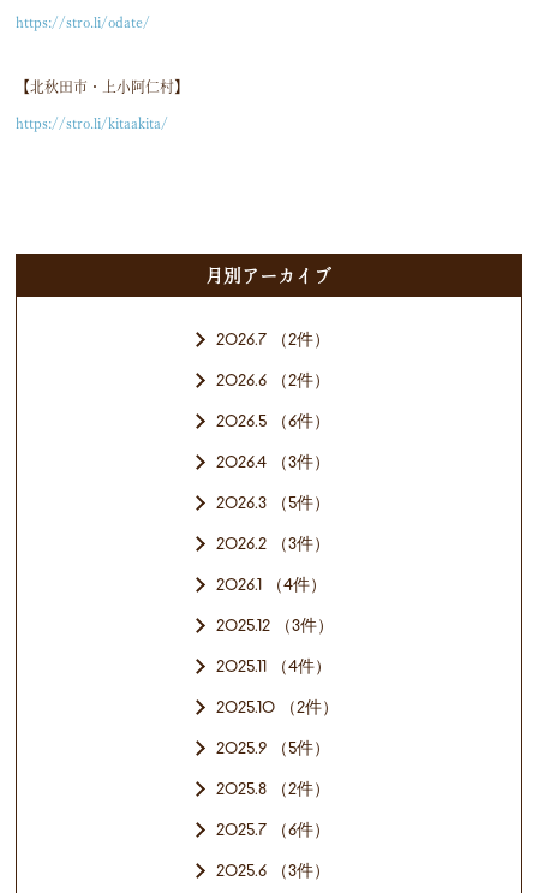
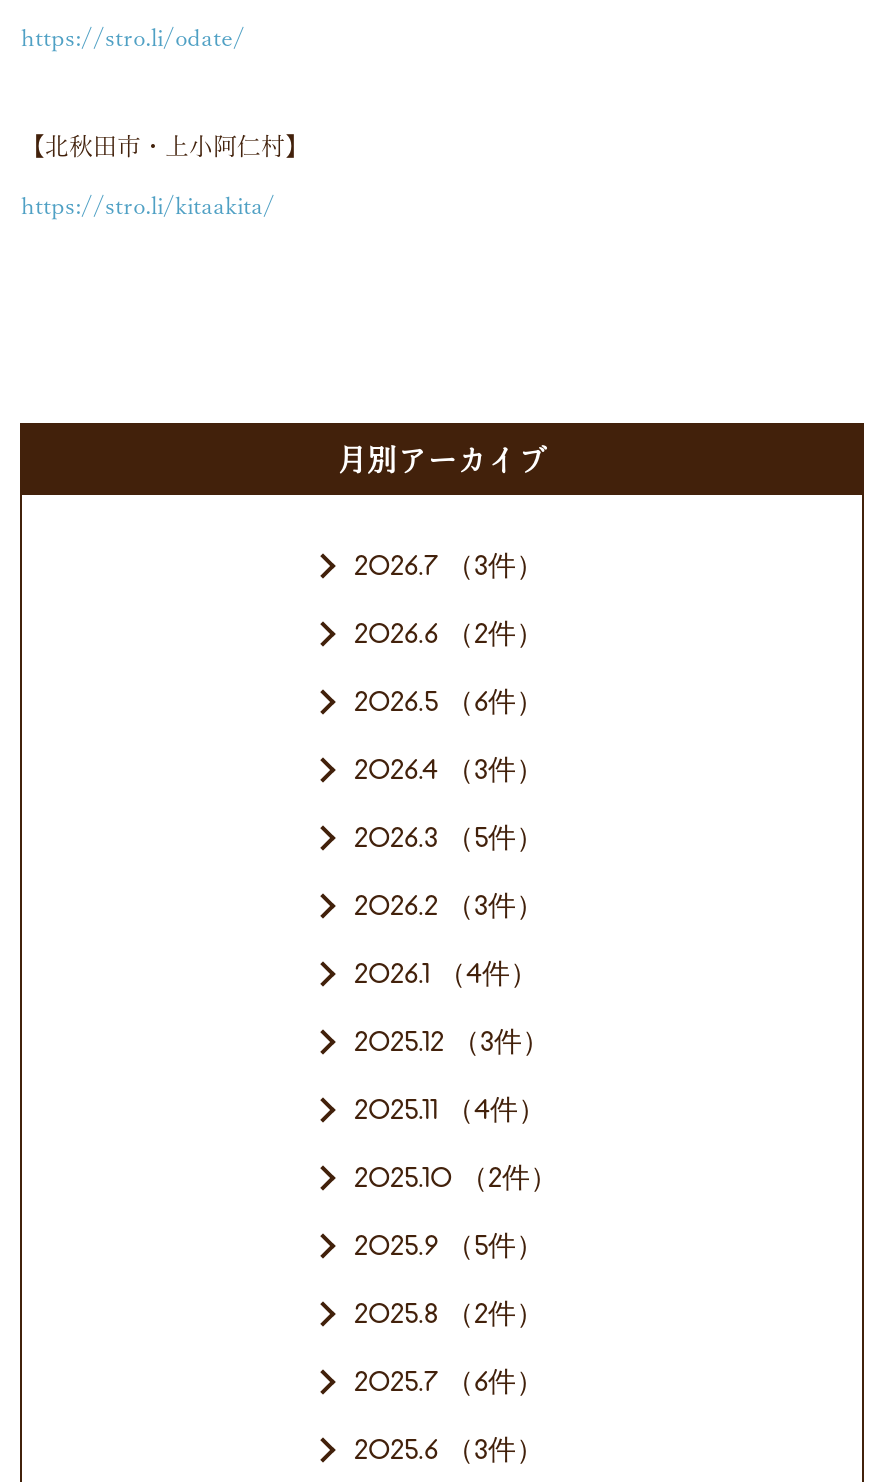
[216,328,330,349] 2026.7 （2件） -> [354,547,544,583] 2026.7 （3件）

